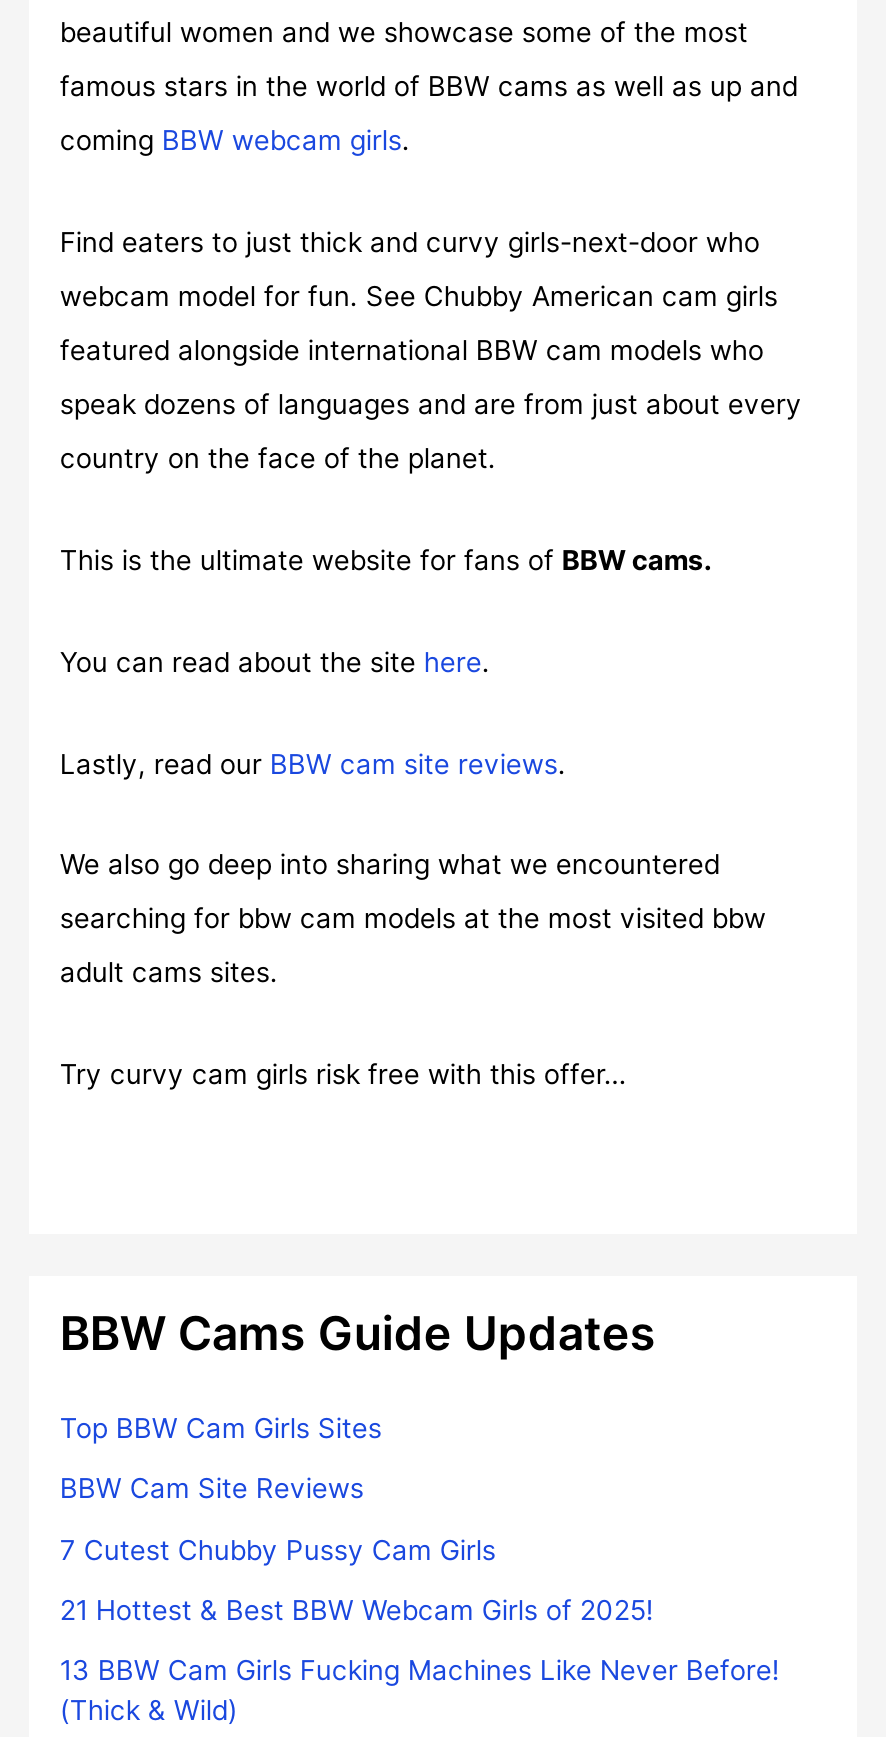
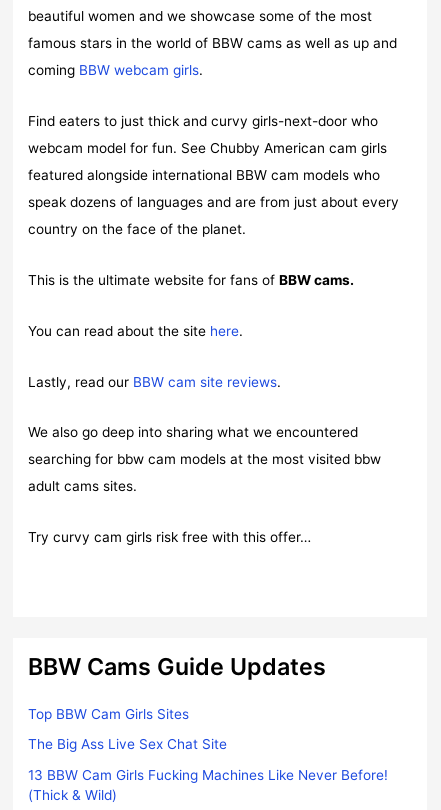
[60,1473,654,1626] BBW Cam Site Reviews | 7 Cutest Chubby Pussy Cam Girls | 21 Hottest & Best BBW Webcam Girls of 2025! -> [28,736,227,752] The Big Ass Live Sex Chat Site

